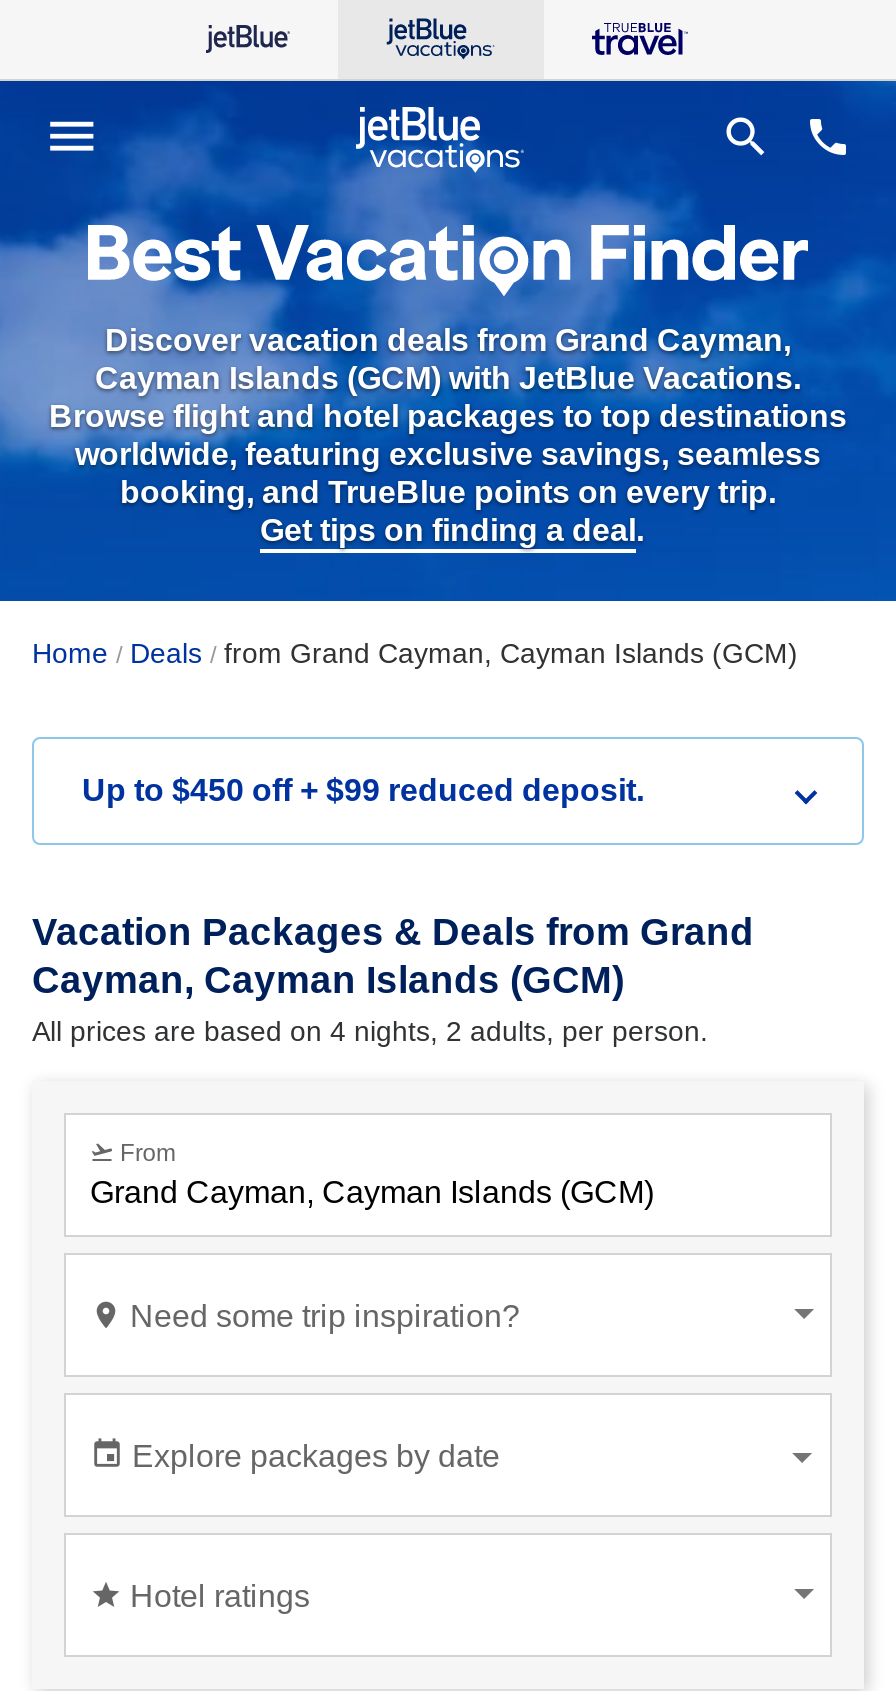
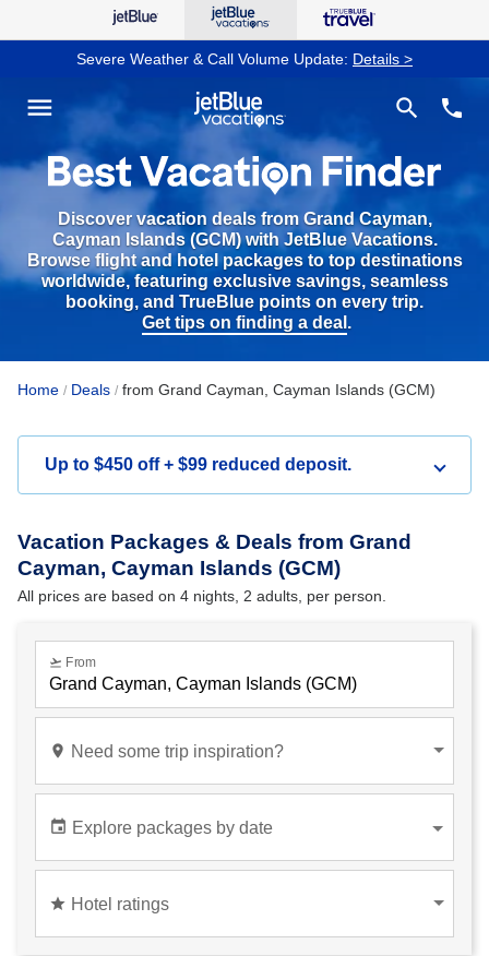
none -> [76,50,413,68] Severe Weather & Call Volume Update: Details >

